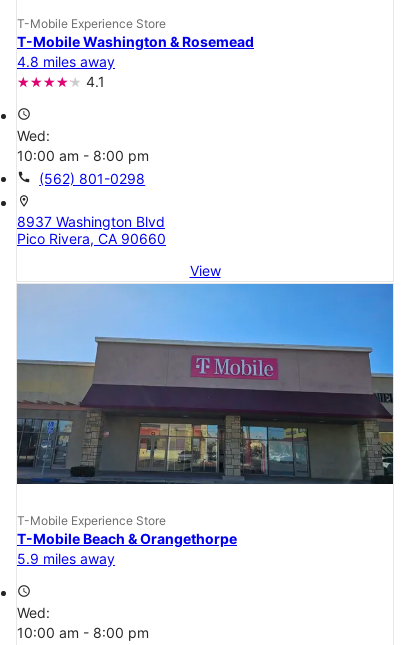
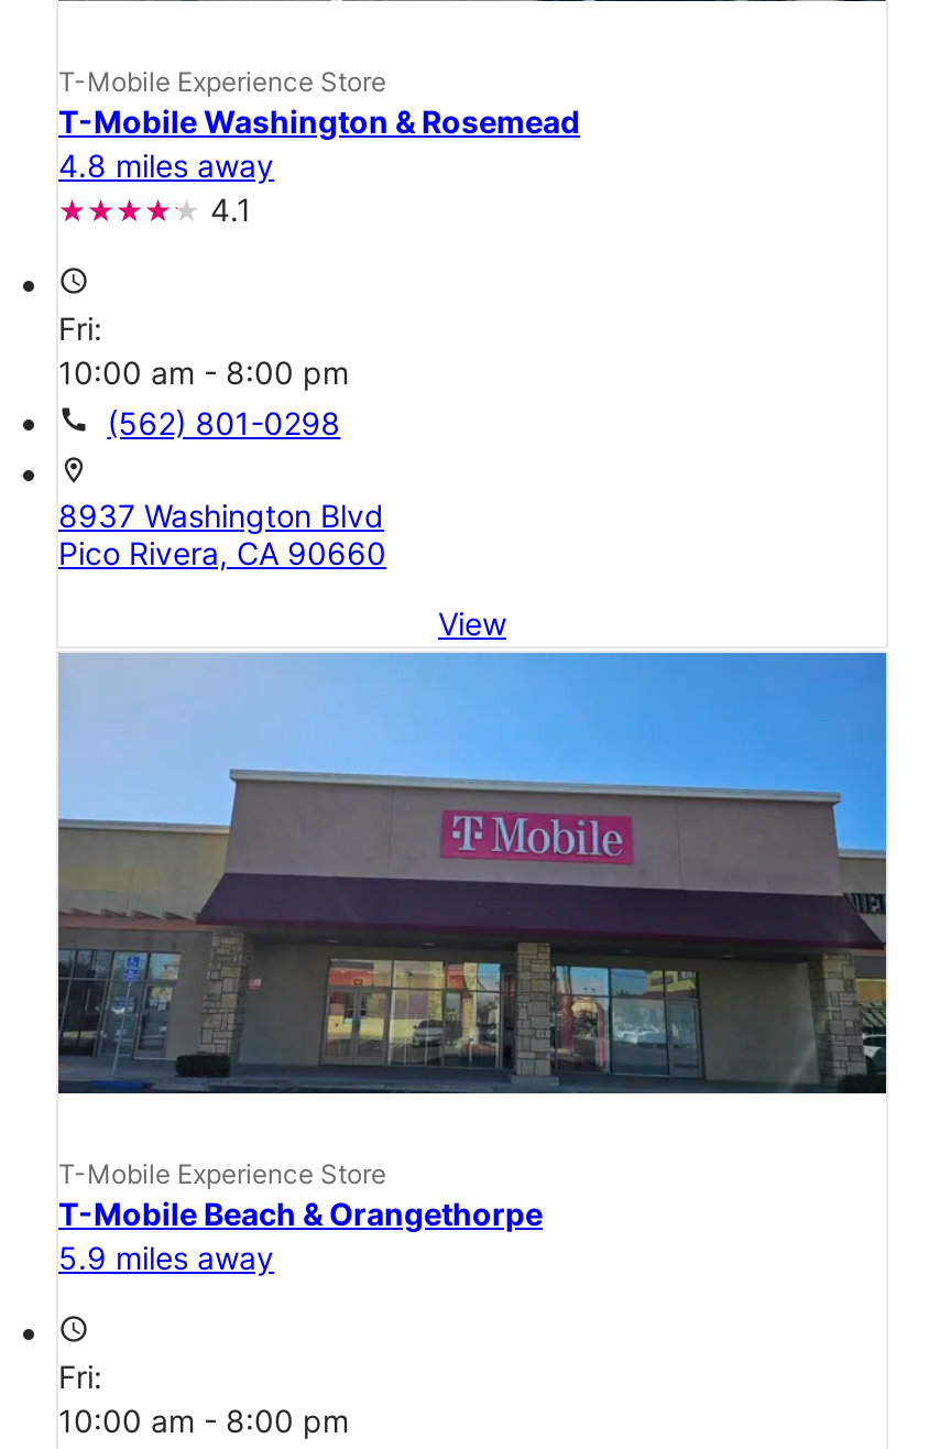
[17,127,54,144] Wed: -> [58,309,111,346] Fri:
[17,603,54,620] Wed: -> [58,1358,111,1395] Fri:

